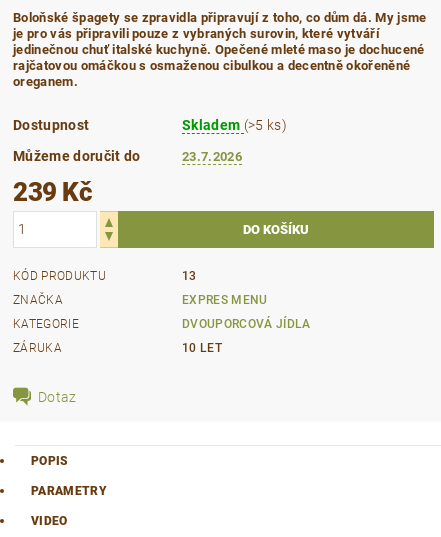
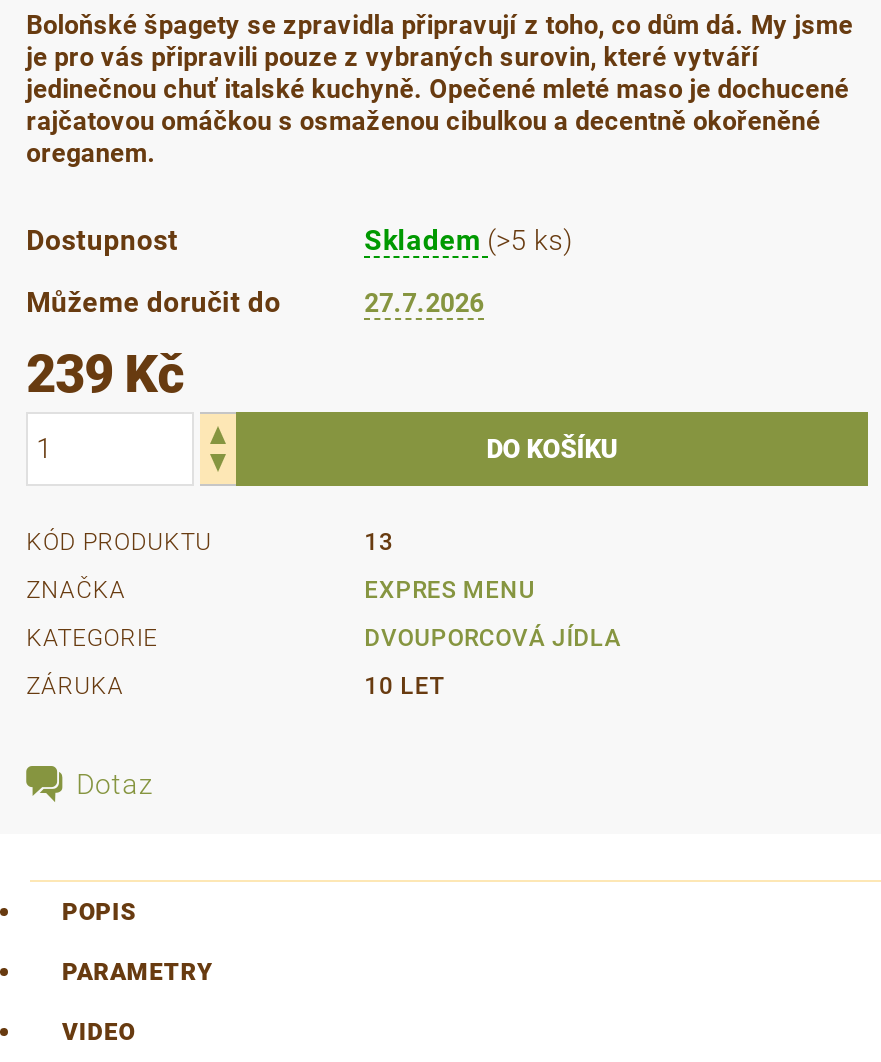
[182,149,242,164] 23.7.2026 -> [364,288,484,318] 27.7.2026

